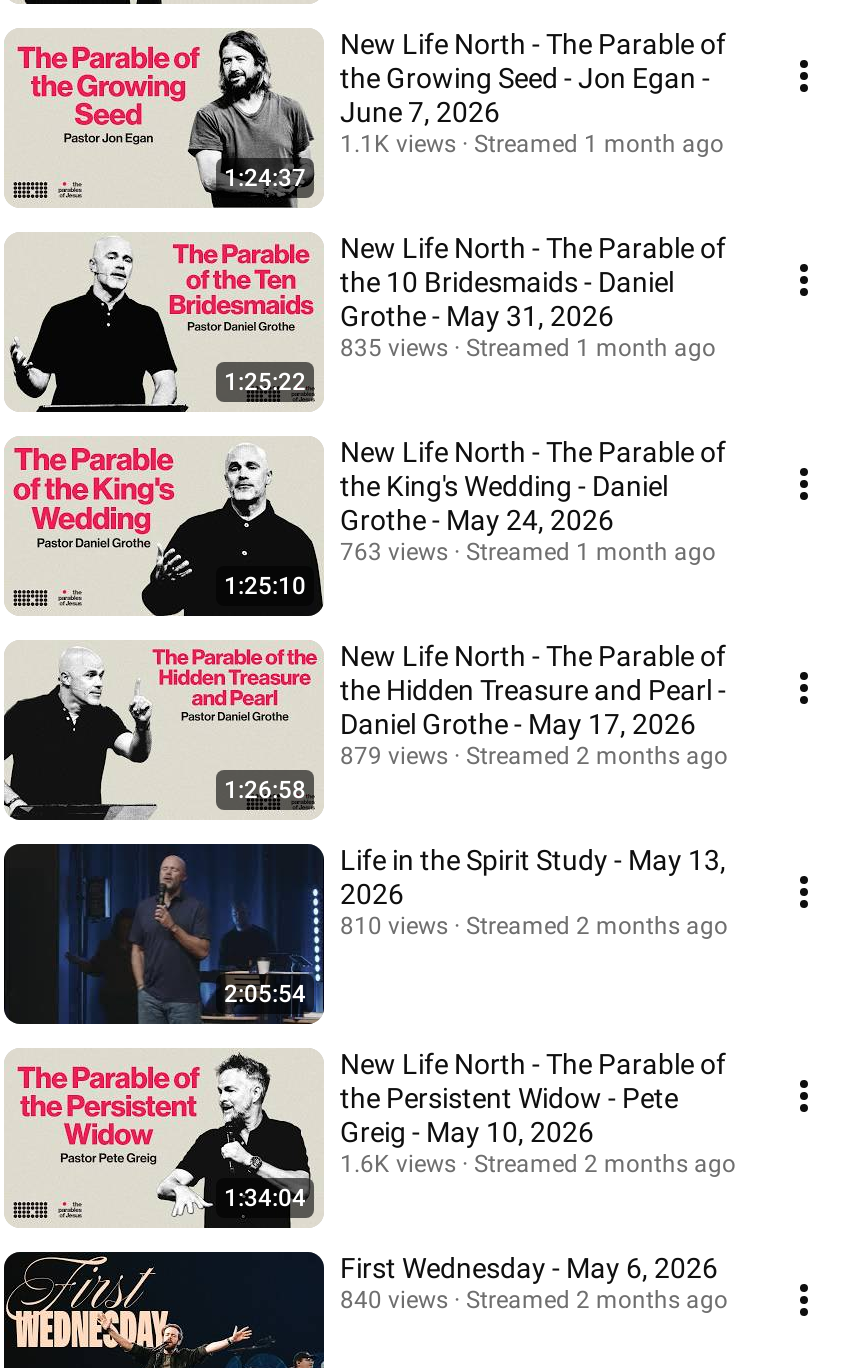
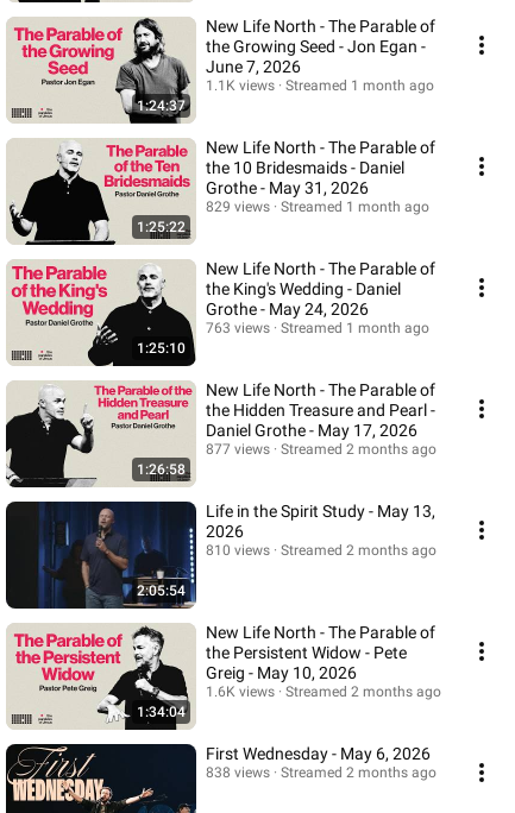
[340,334,716,362] 835 views Streamed 1 month ago -> [206,198,429,215] 829 views Streamed 1 month ago
[340,742,728,770] 879 views Streamed 2 months ago -> [206,441,437,458] 877 views Streamed 2 months ago
[340,1286,728,1314] 840 views Streamed 2 months ago -> [206,764,437,781] 838 views Streamed 2 months ago

